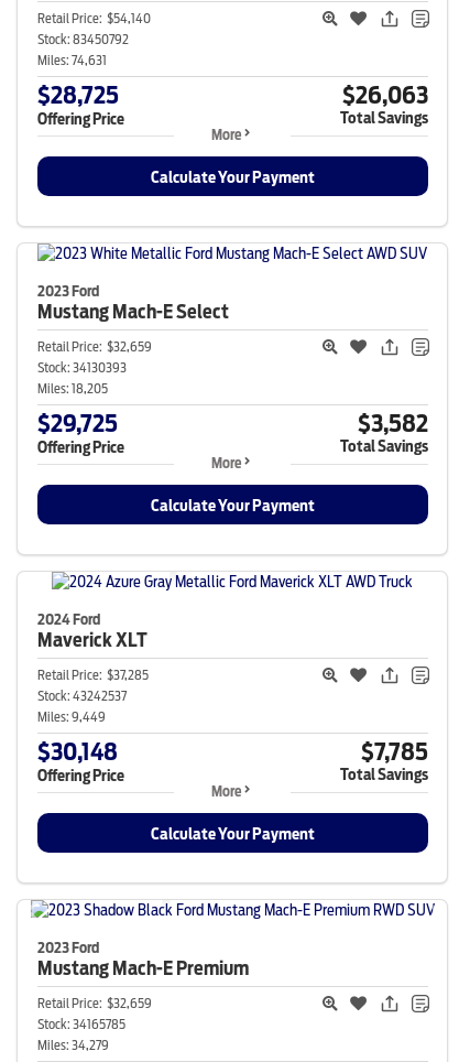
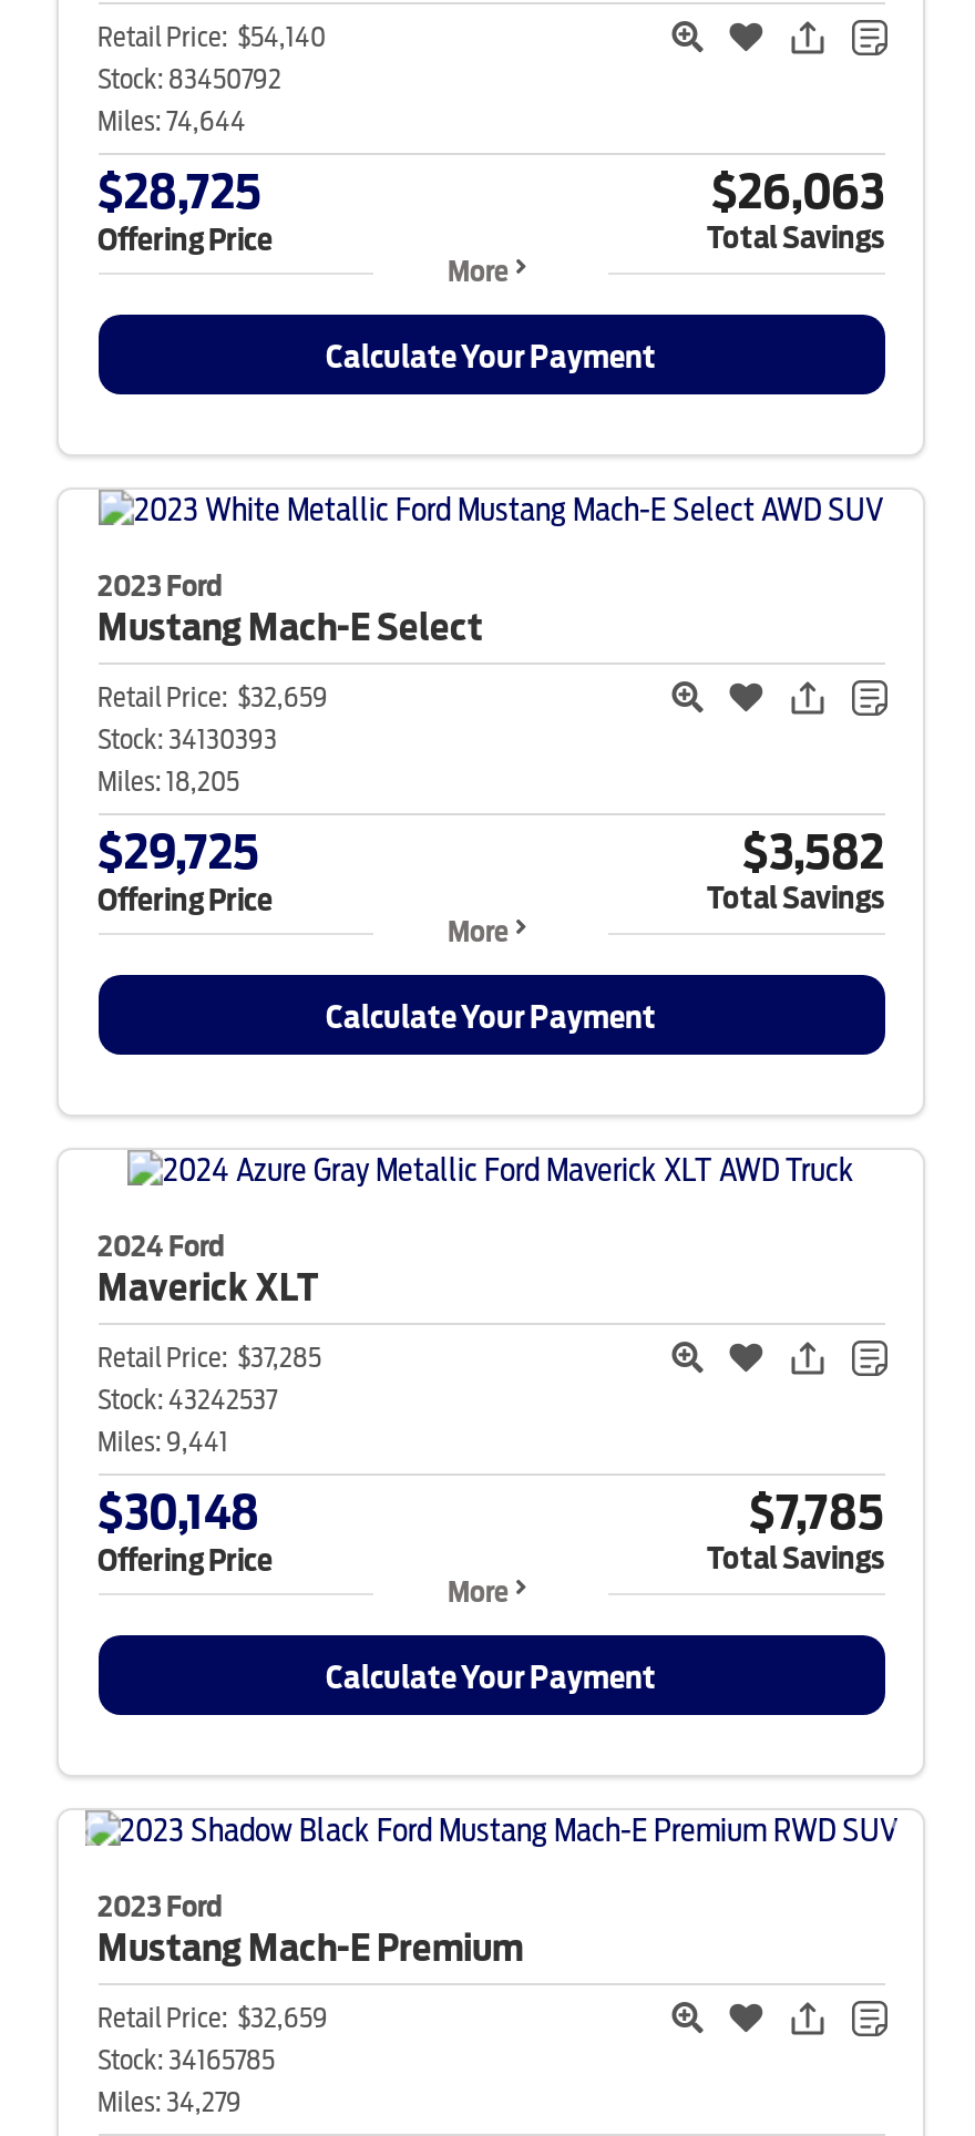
[37,51,106,68] Miles: 74,631 -> [97,103,246,136] Miles: 74,644
[37,708,105,724] Miles: 9,449 -> [97,1424,228,1457] Miles: 9,441

